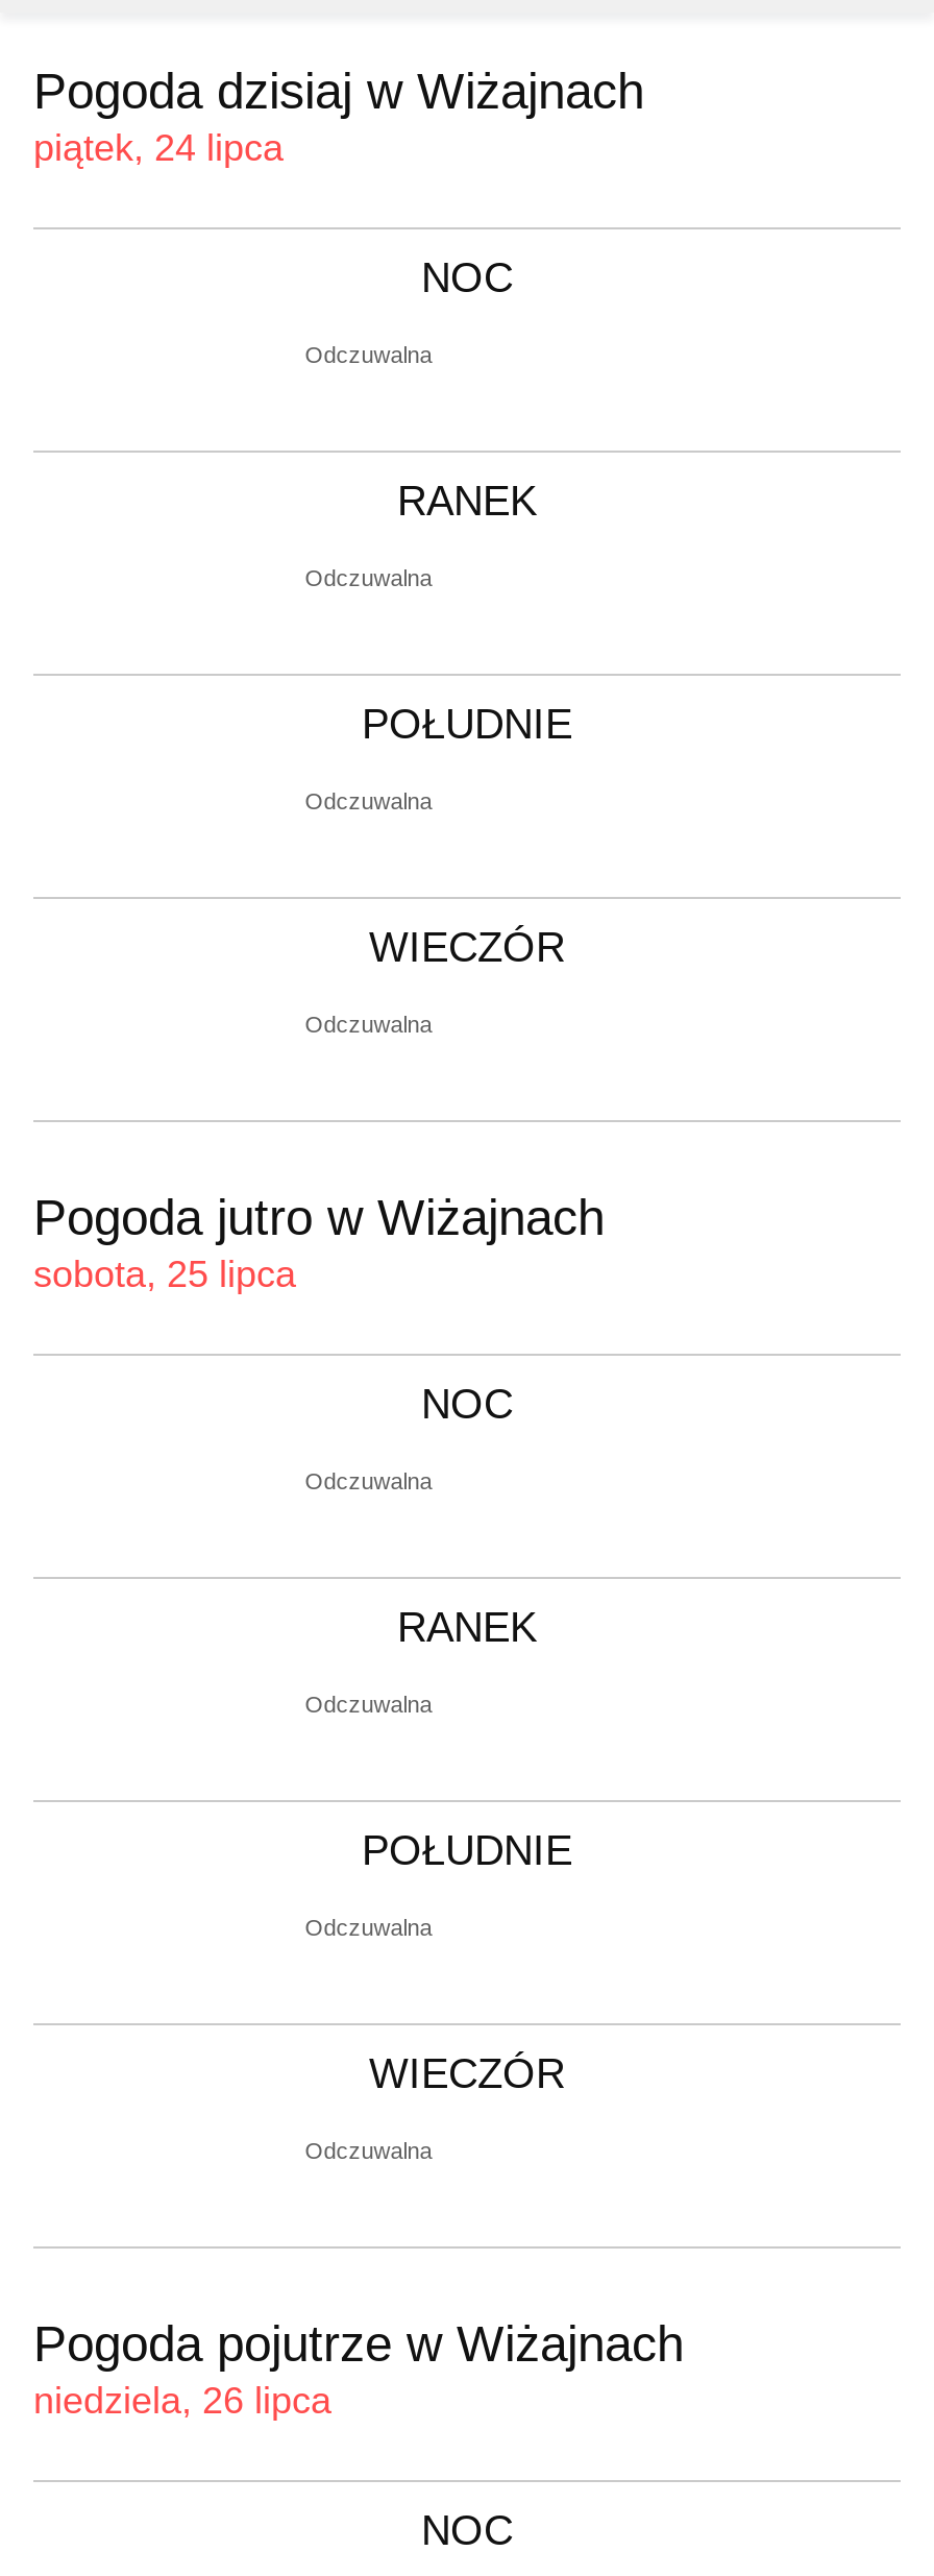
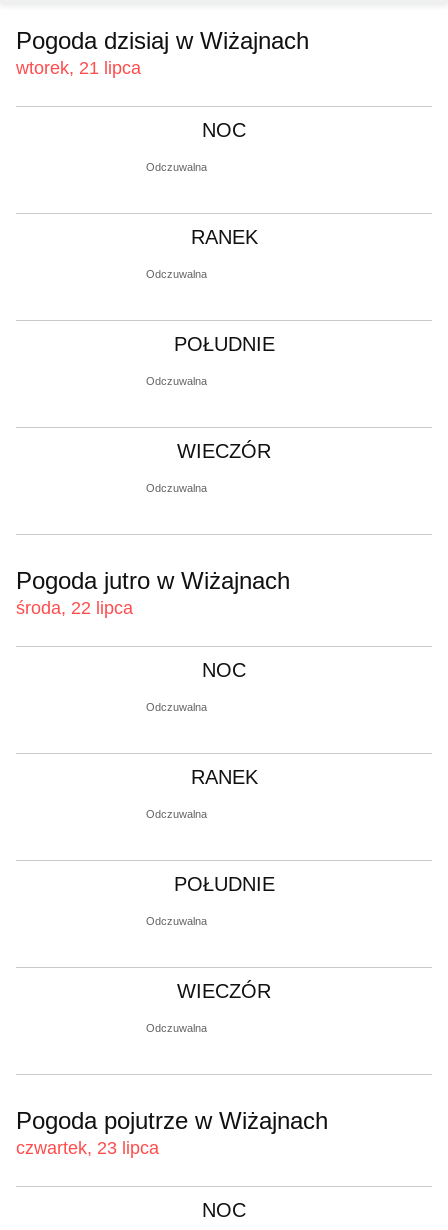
[33,127,284,169] piątek, 24 lipca -> [16,58,141,78] wtorek, 21 lipca
[33,1254,296,1295] sobota, 25 lipca -> [16,598,133,618] środa, 22 lipca
[33,2380,331,2422] niedziela, 26 lipca -> [16,1138,159,1158] czwartek, 23 lipca

